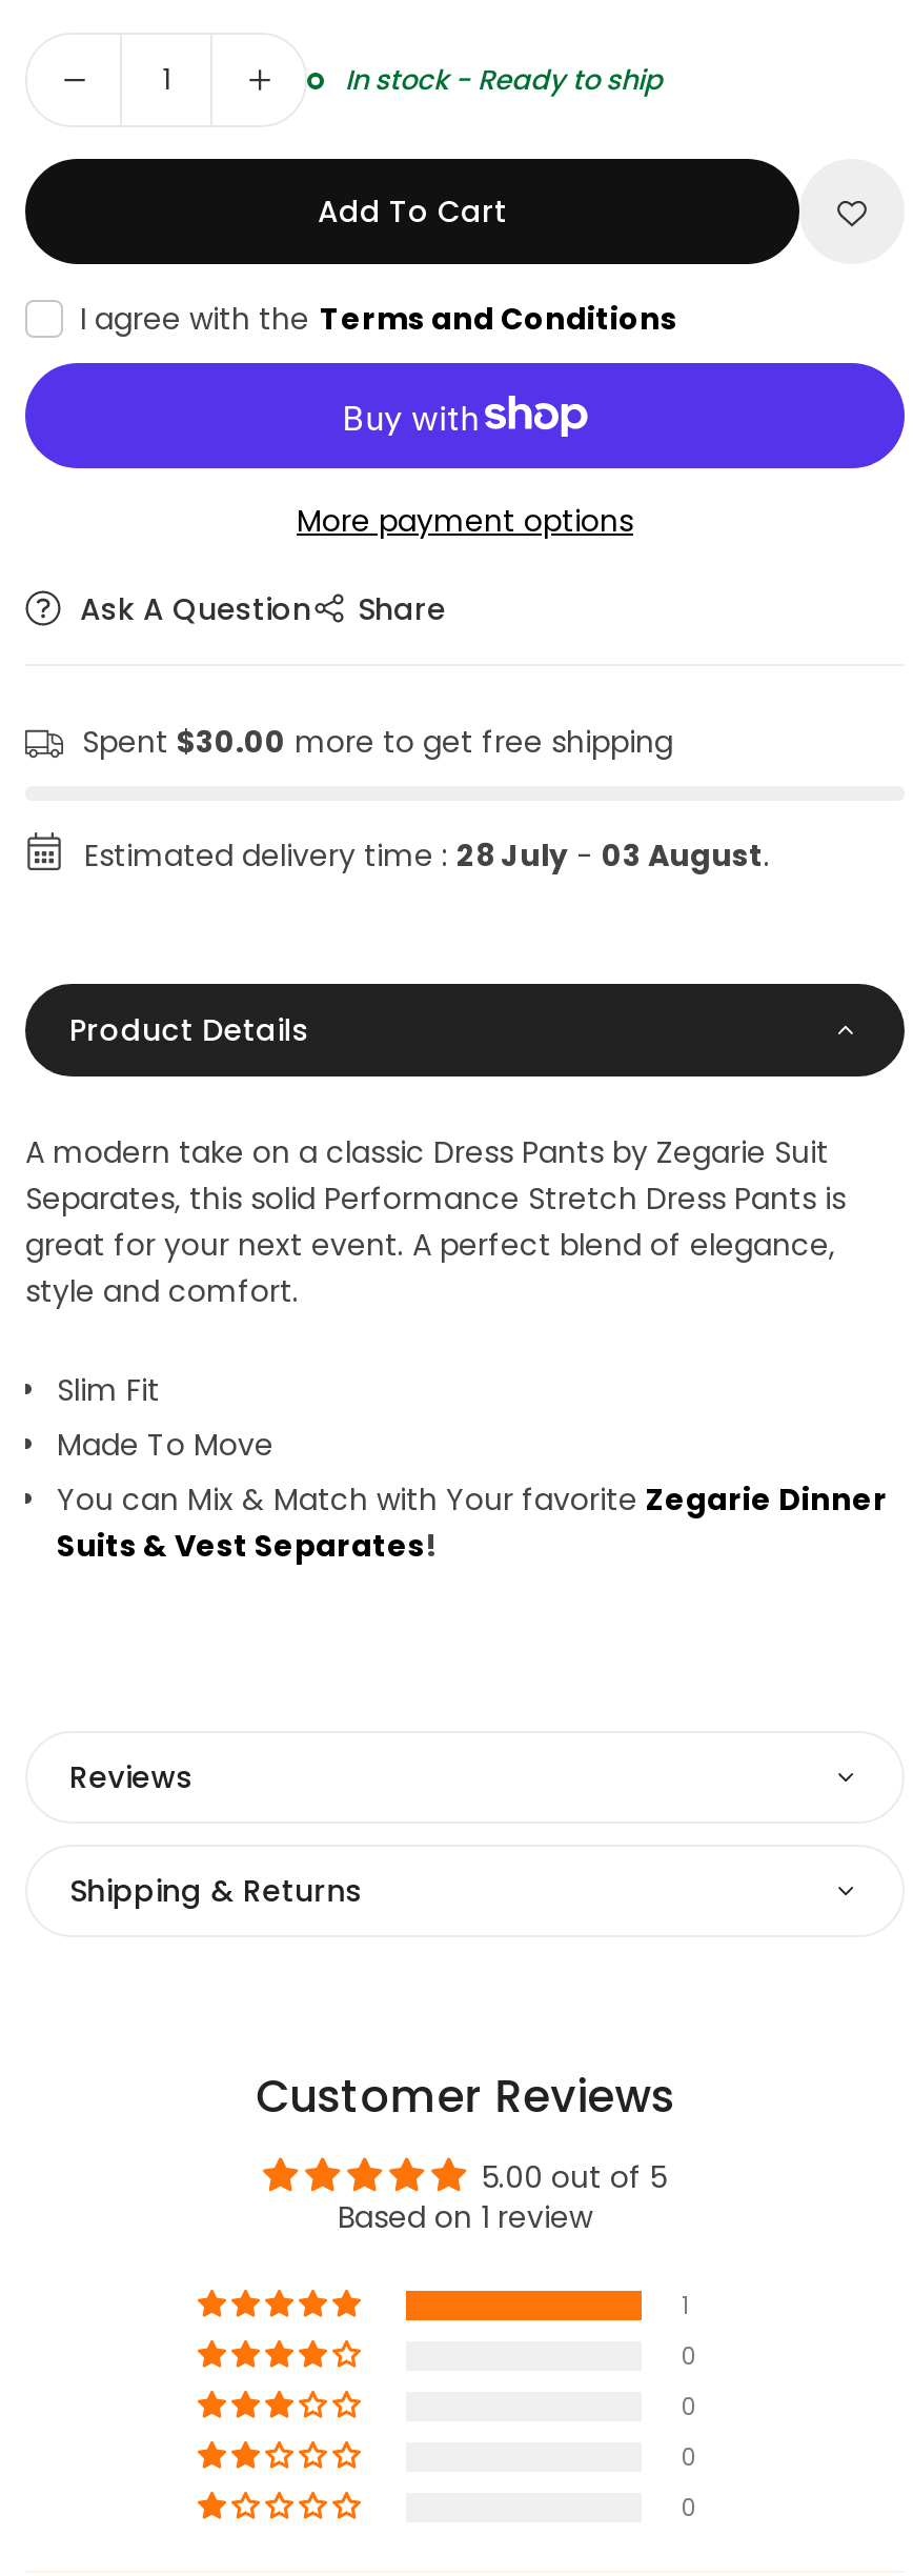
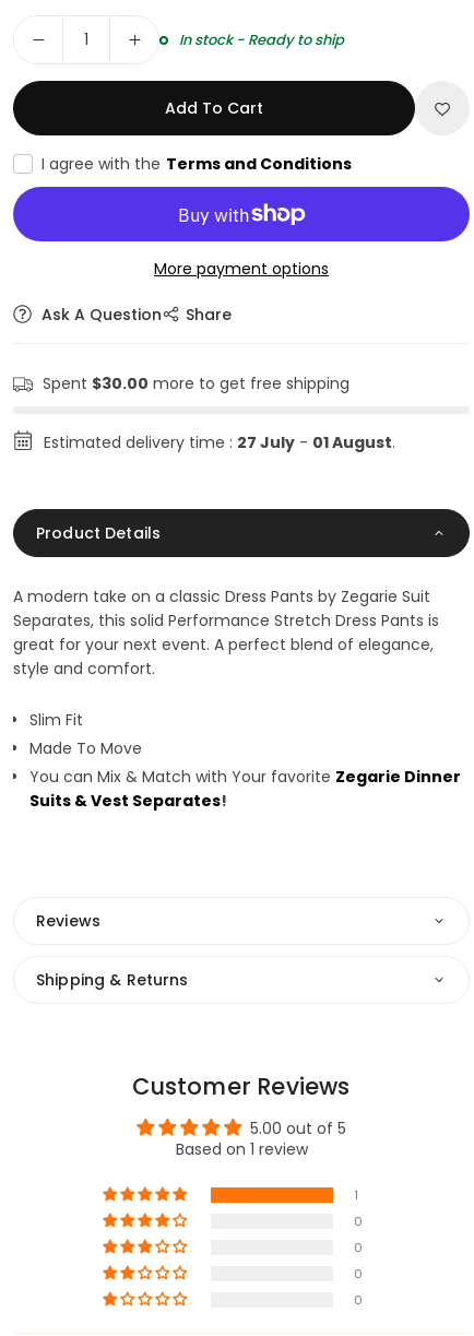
[84,835,770,877] Estimated delivery time : 28 July - 03 August. -> [44,432,395,454] Estimated delivery time : 27 July - 01 August.

